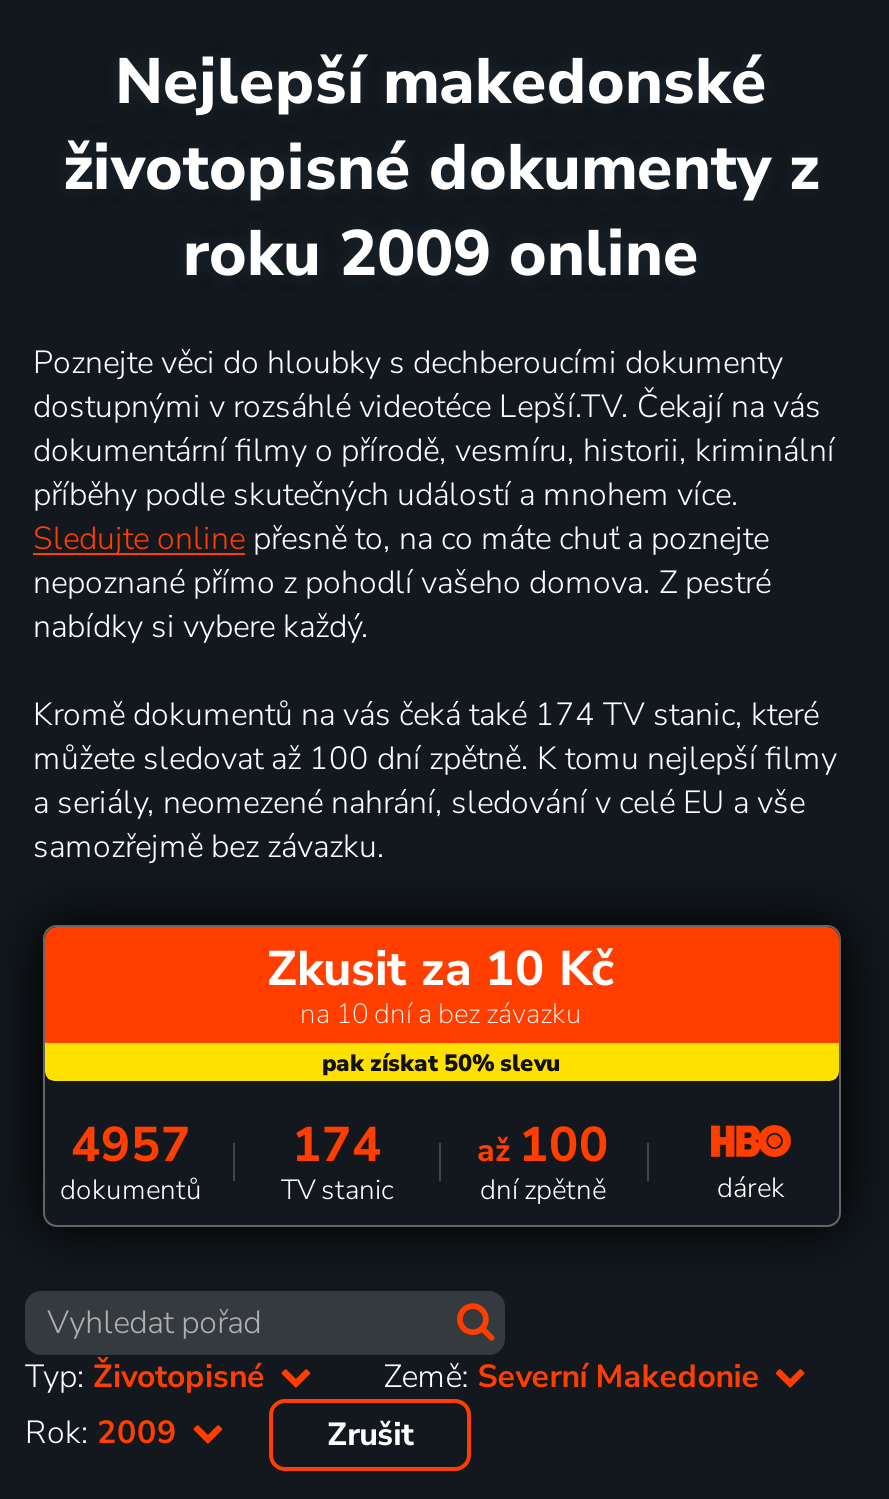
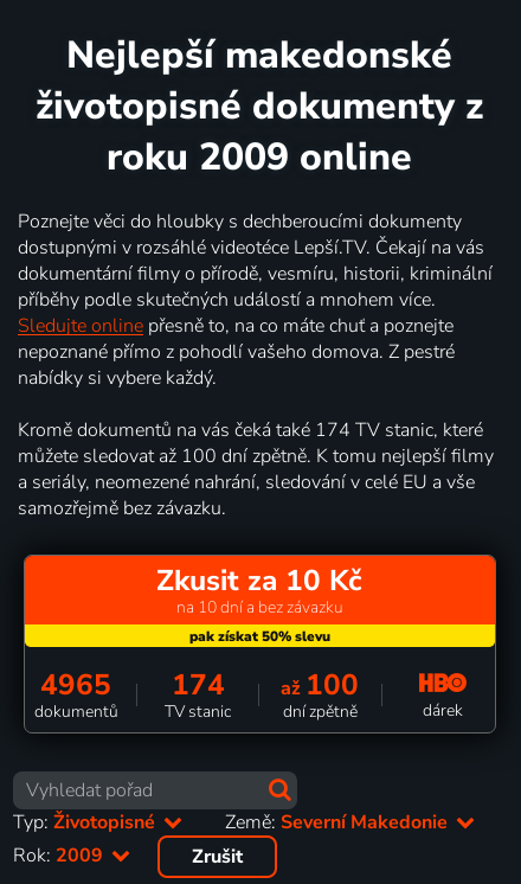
[71,1110,609,1178] 4957 174 až 100 -> [40,664,359,704] 4965 174 až 100

